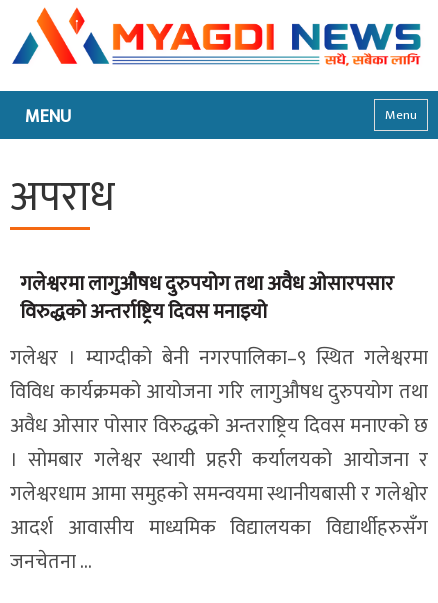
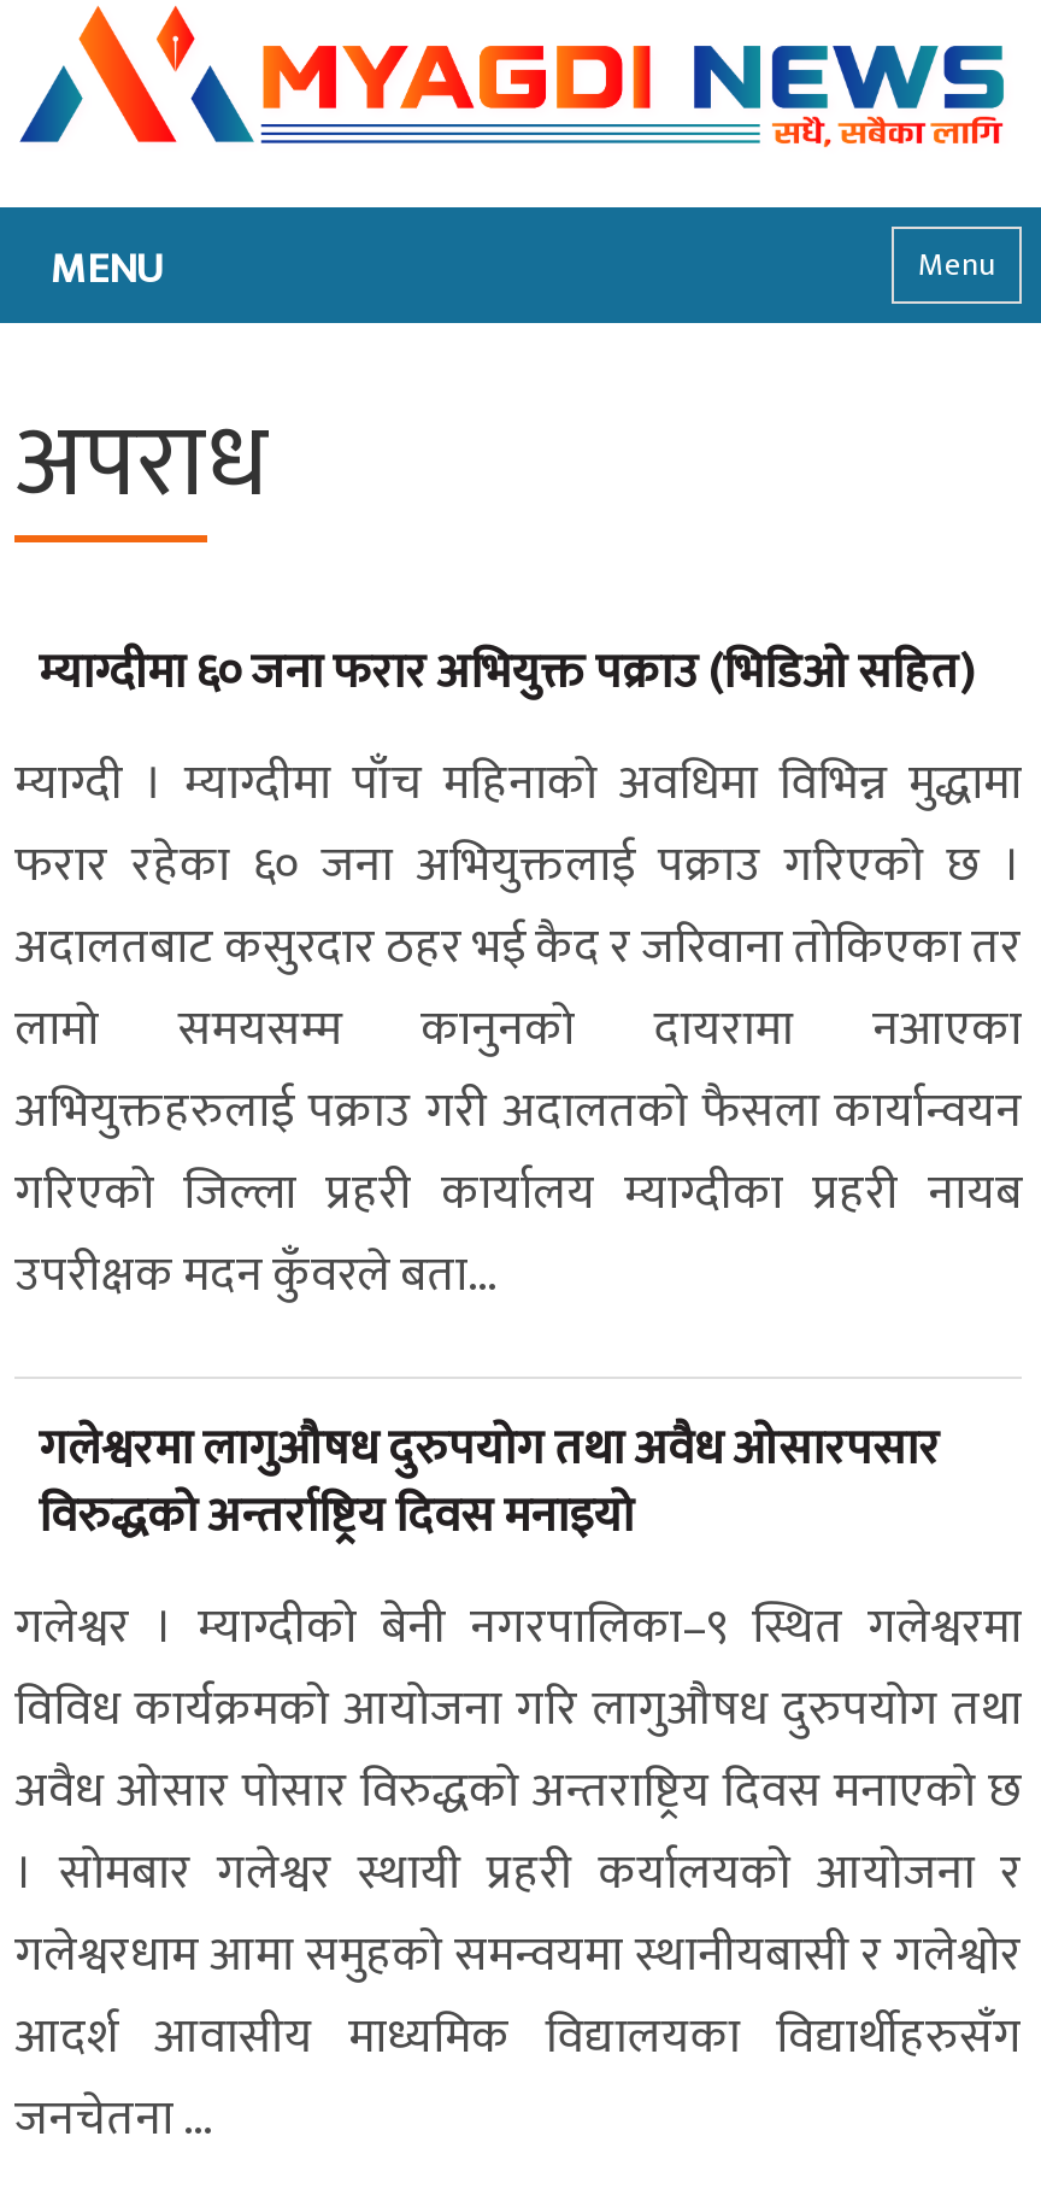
none -> [14,631,1022,1316] म्याग्दीमा ६० जना फरार अभियुक्त पक्राउ (भिडिओ सहित) | म्याग्दी । म्याग्दीमा पाँच महिनाको अवधिमा विभिन्न मुद्धामा | फरार रहेका ६० जना अभियुक्तलाई पक्राउ गरिएको छ । | अदालतबाट कसुरदार ठहर भई कैद र जरिवाना तोकिएका तर | लामो समयसम्म कानुनको दायरामा नआएका | अभियुक्तहरुलाई पक्राउ गरी अदालतको फैसला कार्यान्वयन | गरिएको जिल्ला प्रहरी कार्यालय म्याग्दीका प्रहरी नायब | उपरीक्षक मदन कुँवरले बता...

